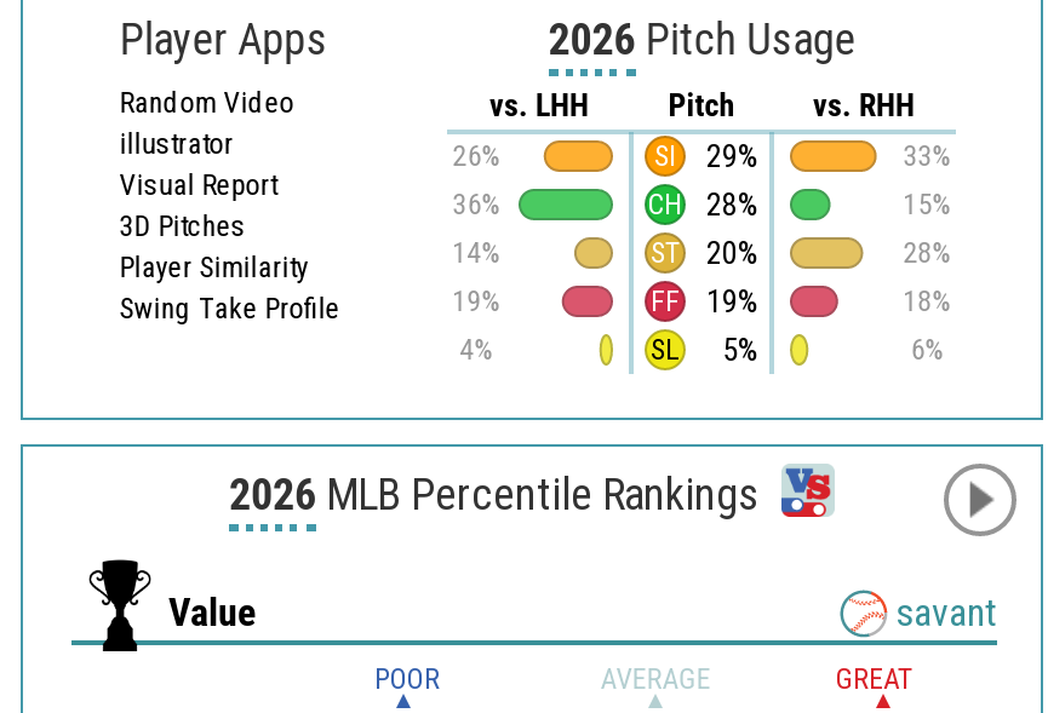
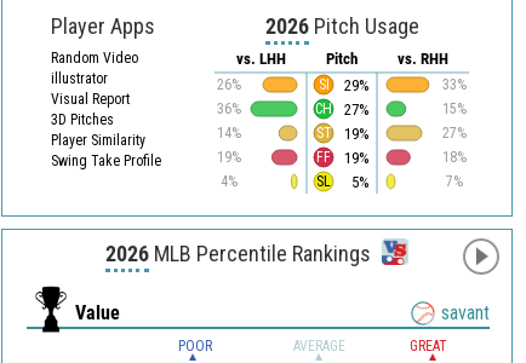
[649,187,758,223] CH 28% -> [315,100,370,118] CH 27%
[651,235,758,271] ST 20% -> [316,124,370,142] ST 19%
[904,236,951,270] 28% -> [443,125,467,142] 27%
[911,333,944,367] 6% -> [446,173,463,190] 7%

